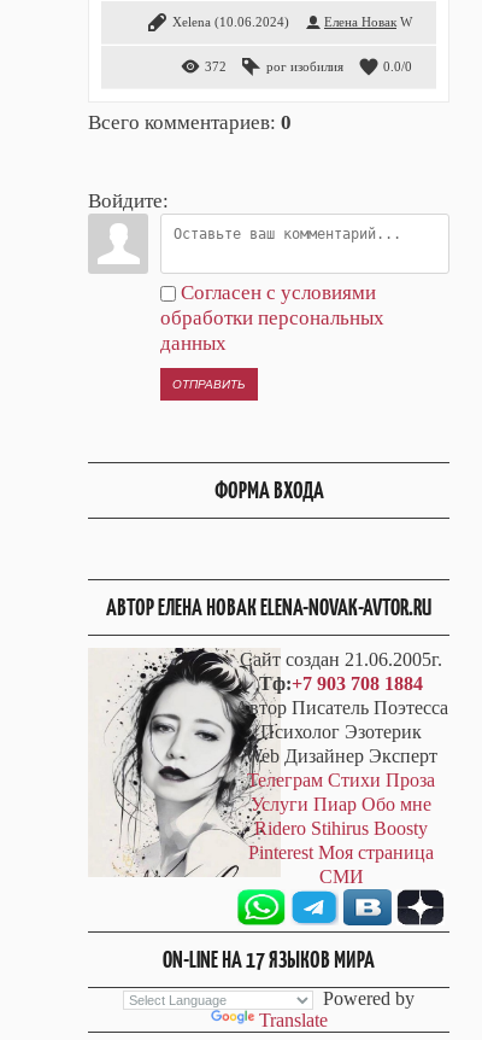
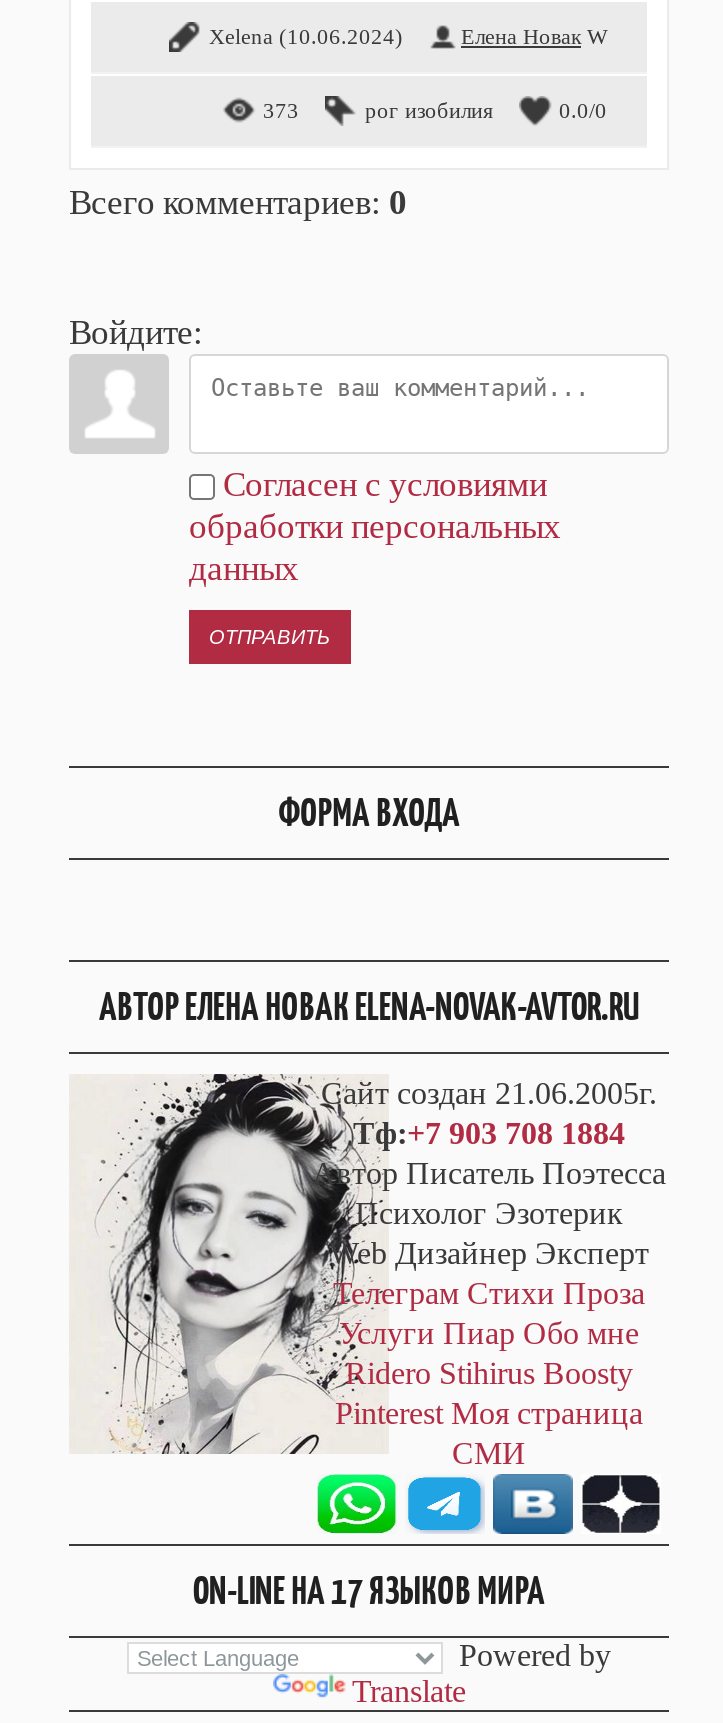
[205,59,227,74] 372 -> [263,99,299,123] 373

